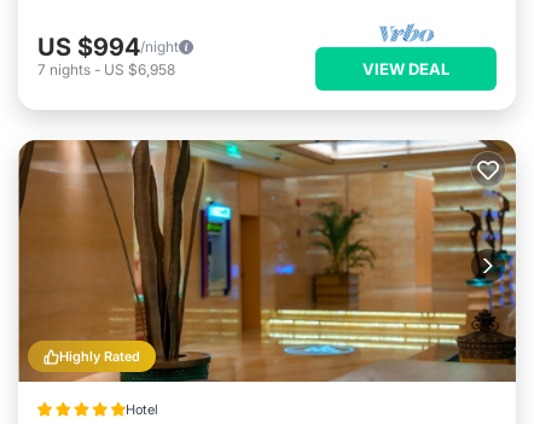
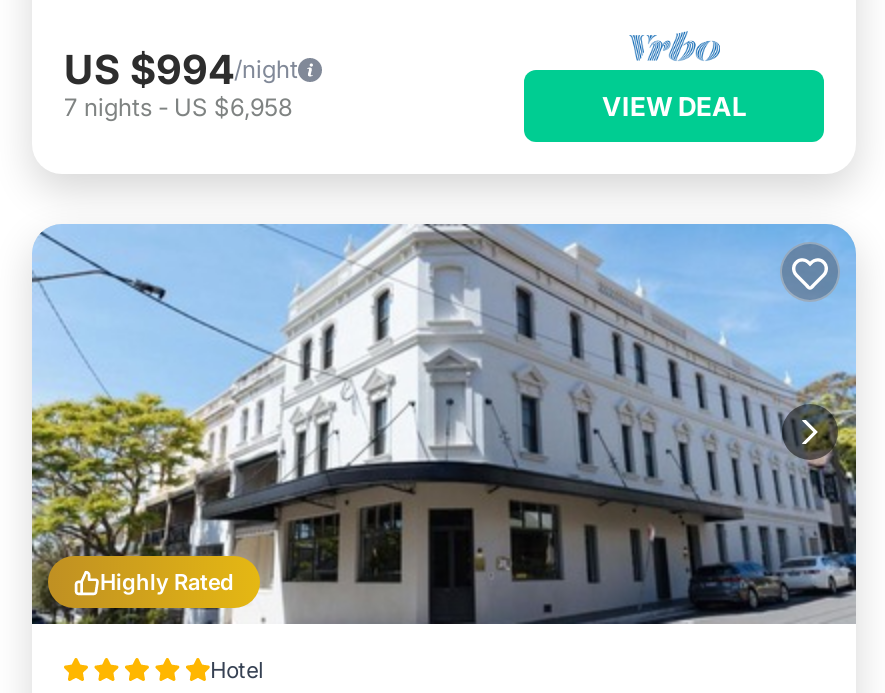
[17,139,517,383] [image] -> [30,222,858,626] [image]

